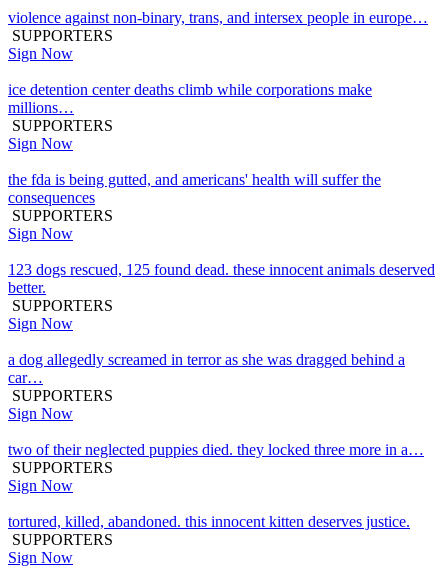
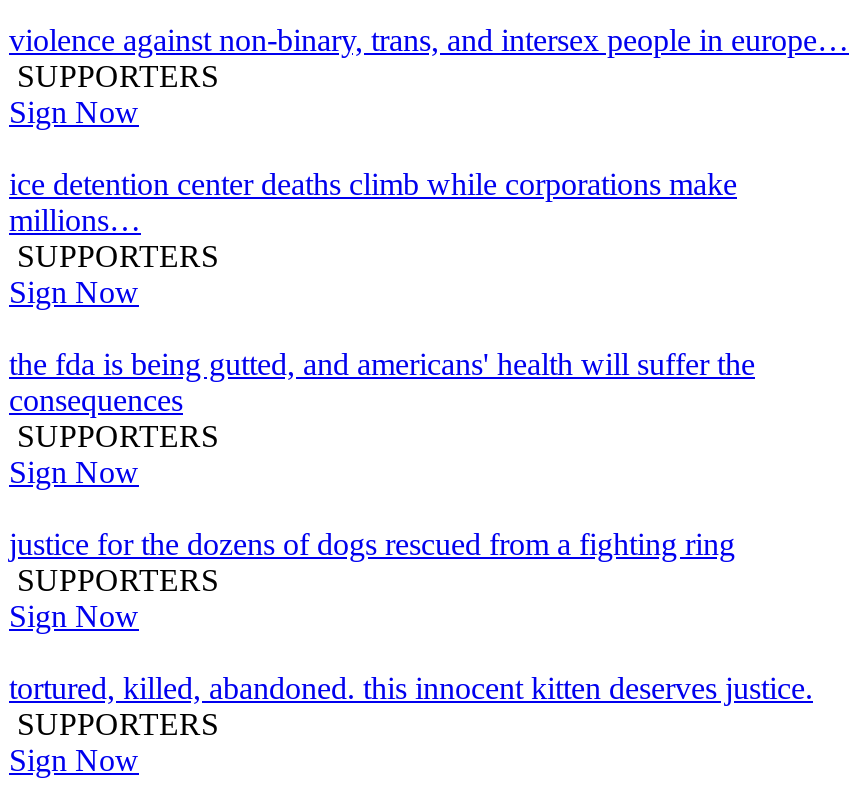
[8,261,435,458] 123 dogs rescued, 125 found dead. these innocent animals deserved | better. | SUPPORTERS | Sign Now | a dog allegedly screamed in terror as she was dragged behind a | car… | SUPPORTERS | Sign Now | two of their neglected puppies died. they locked three more in a… -> [9,527,735,561] justice for the dozens of dogs rescued from a fighting ring

